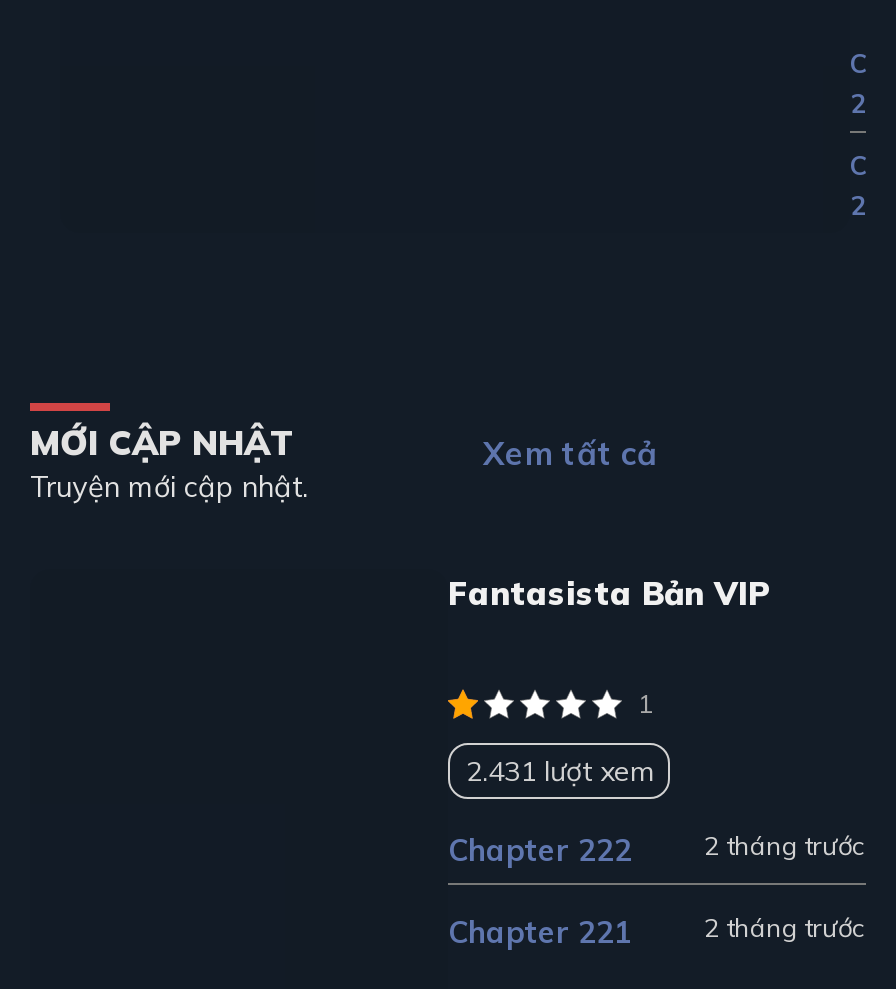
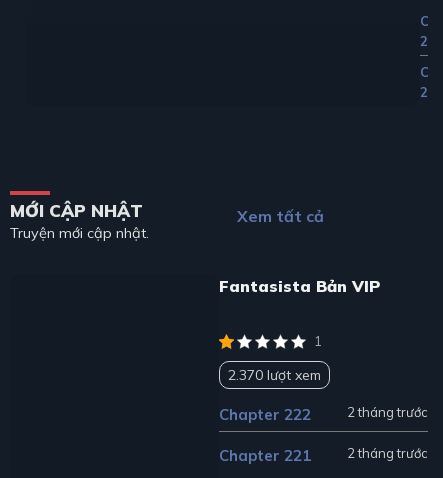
[466,753,652,789] 2.431 lượt xem -> [228,366,321,384] 2.370 lượt xem

